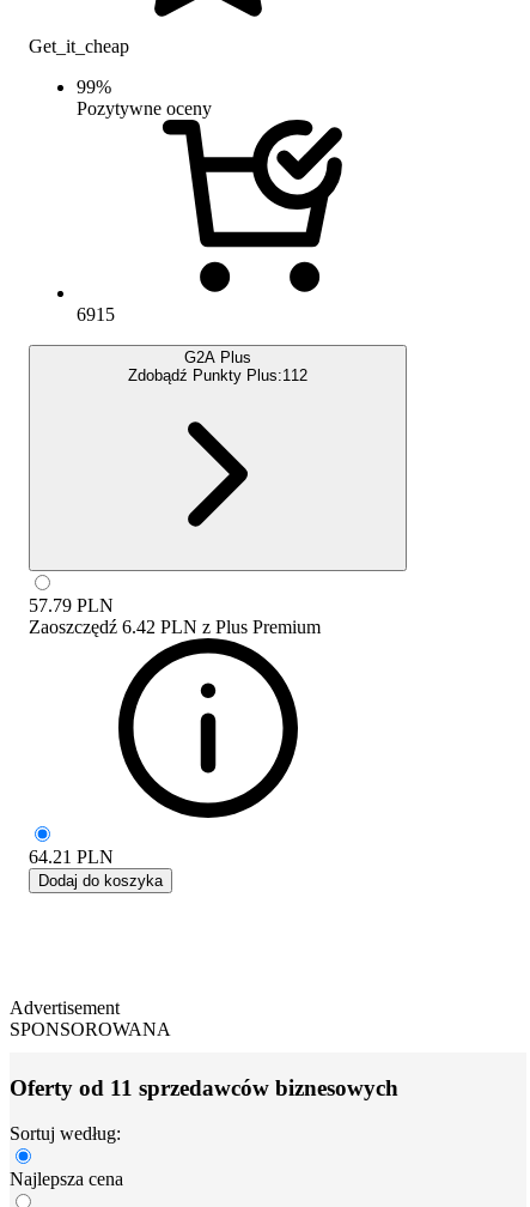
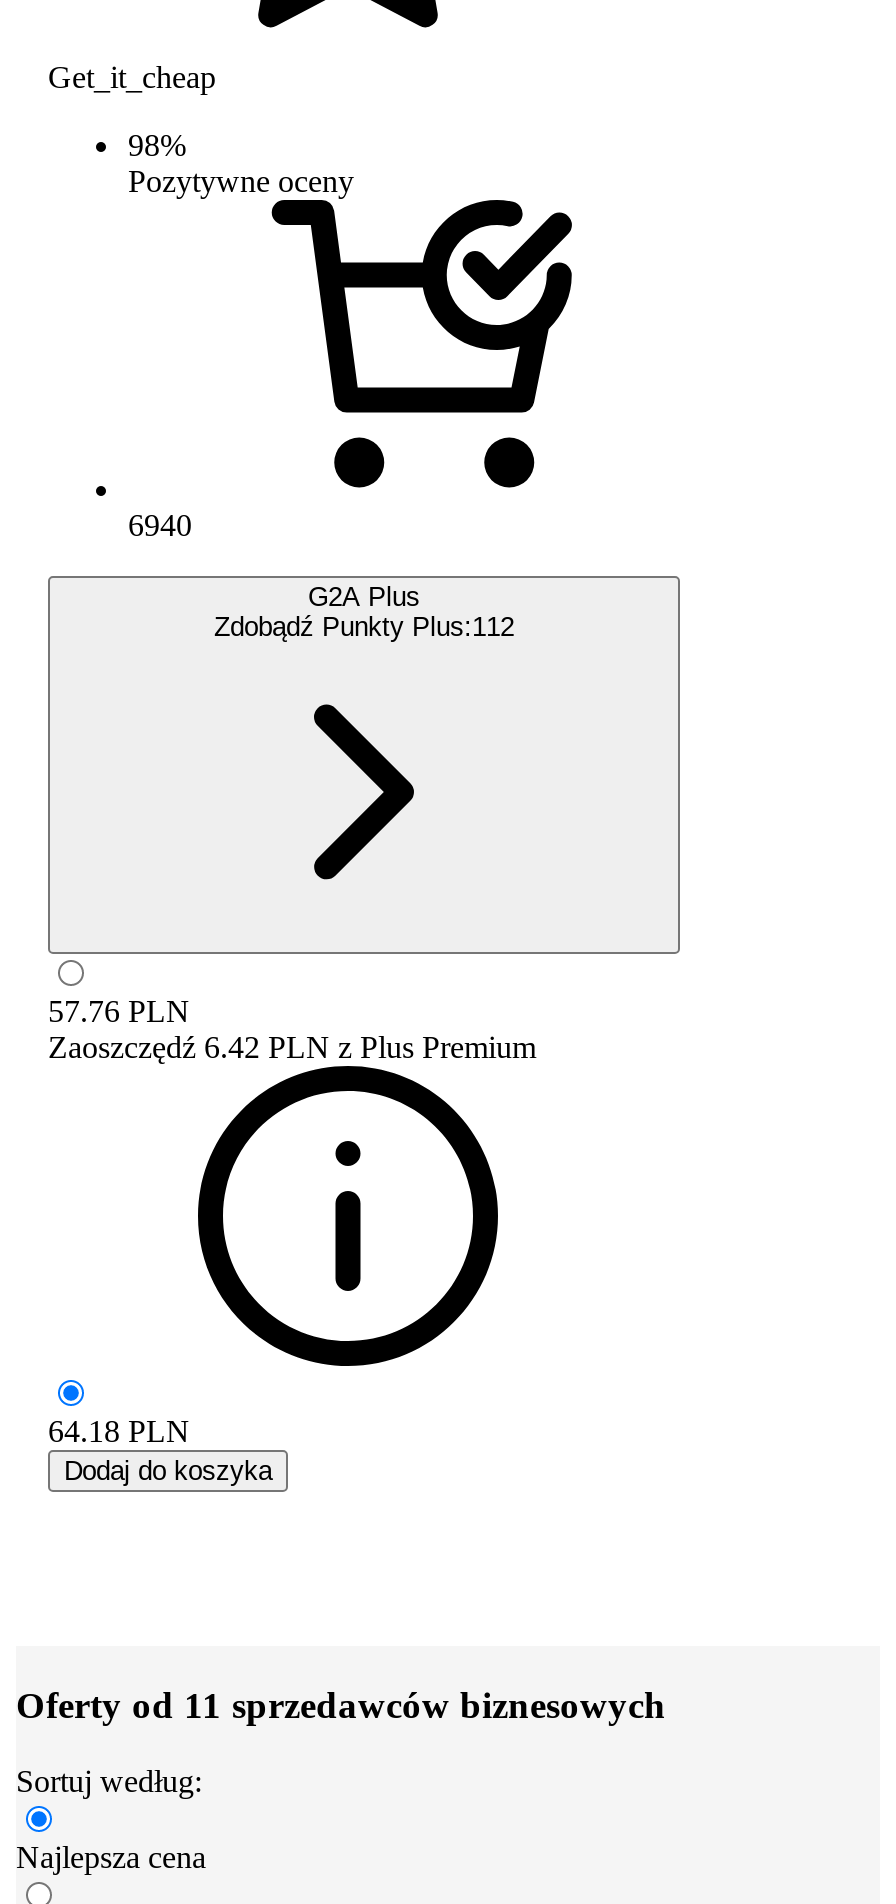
[77,76,111,97] 99% -> [128,128,186,162] 98%
[77,304,115,324] 6915 -> [128,508,192,542] 6940
[29,595,114,615] 57.79 PLN -> [48,994,190,1028] 57.76 PLN
[29,846,114,867] 64.21 PLN -> [48,1414,190,1448] 64.18 PLN
[10,997,171,1039] Advertisement | SPONSOROWANA -> none

